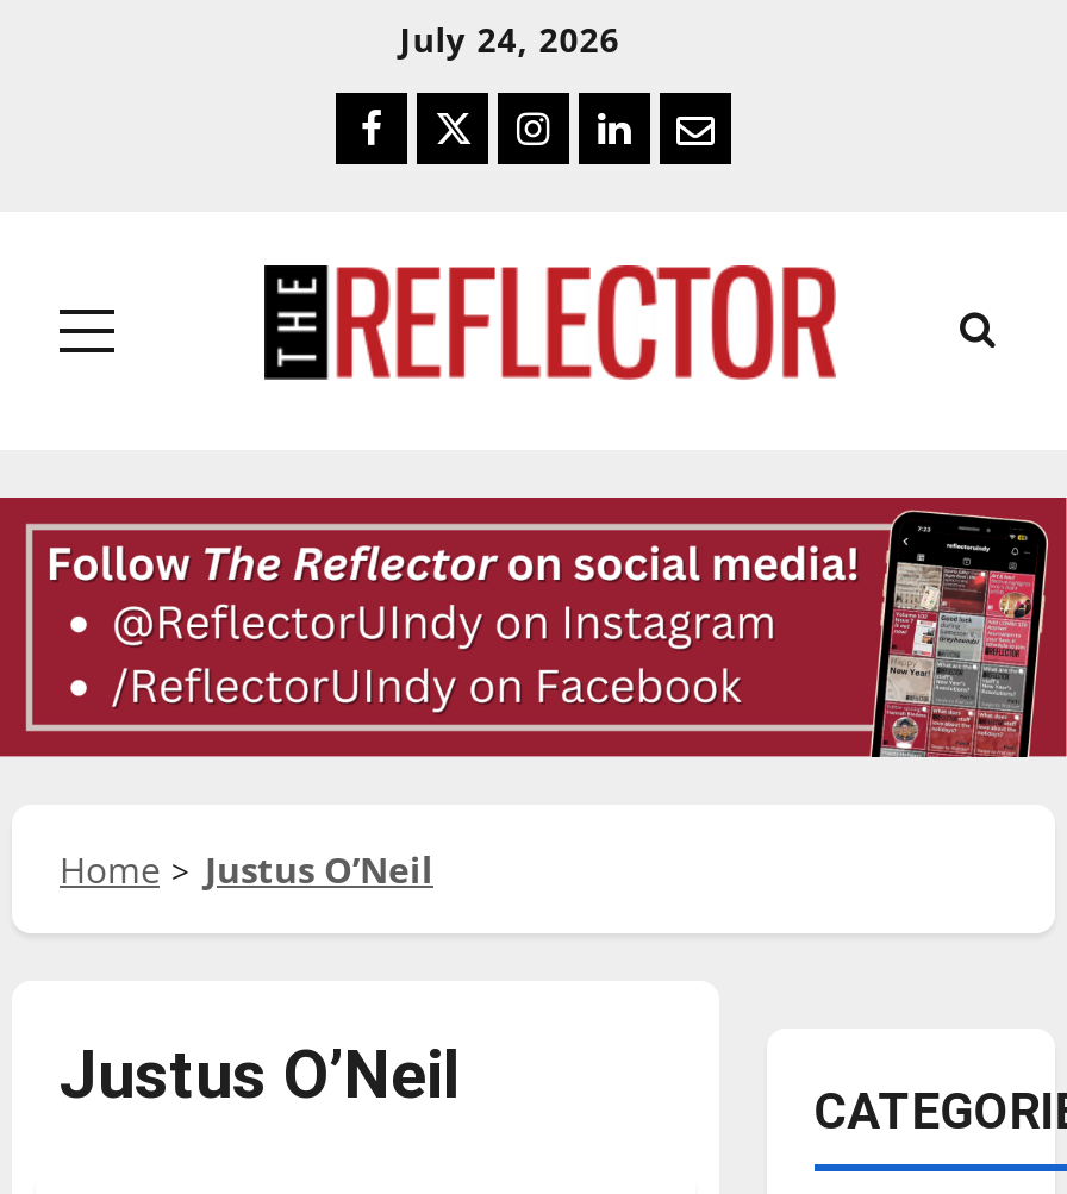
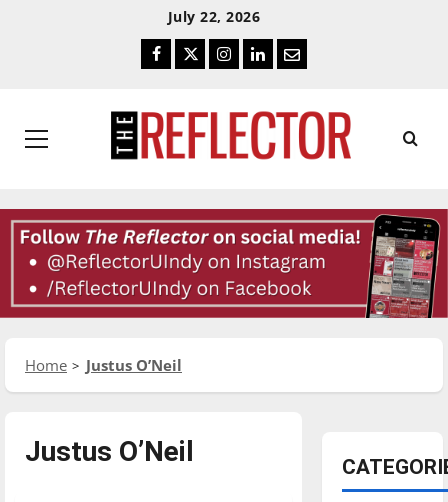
[400,17,620,62] July 24, 2026 -> [168,7,260,26] July 22, 2026

